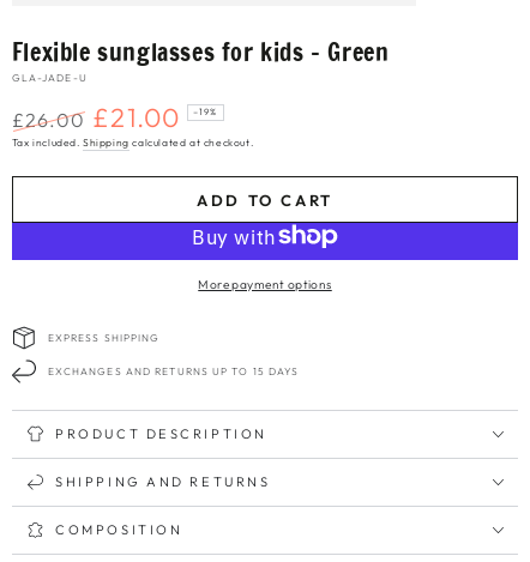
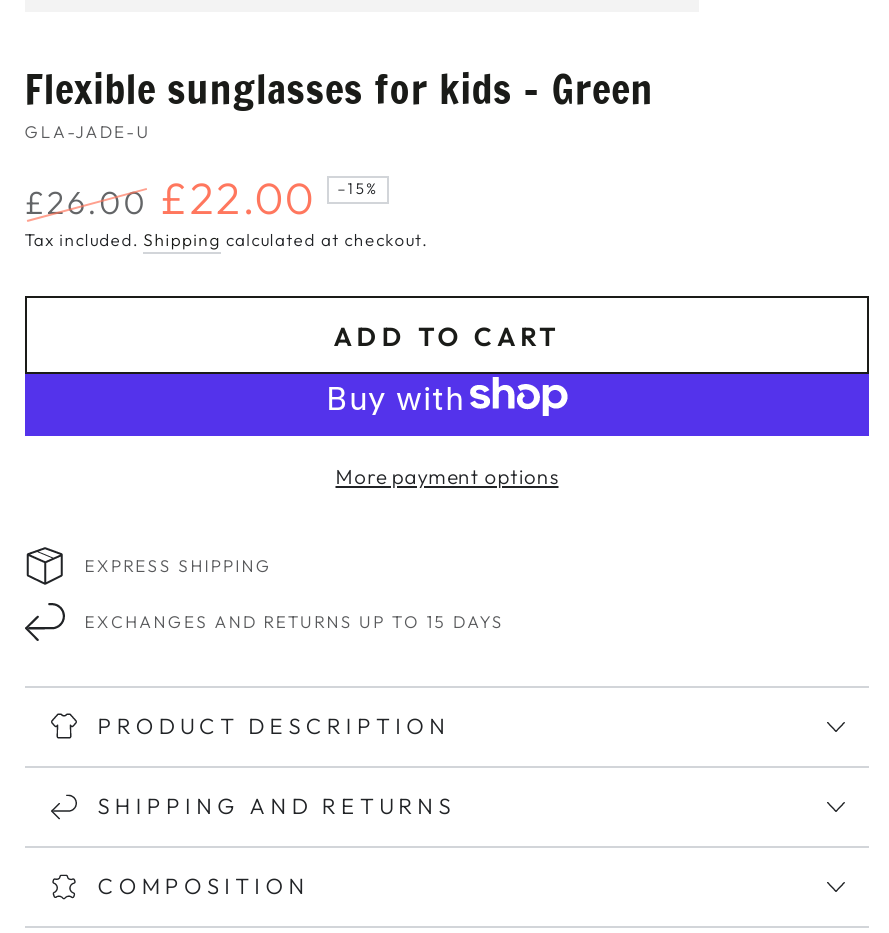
[93,101,180,134] £21.00 -> [160,170,315,226] £22.00
[193,106,218,118] –19% -> [337,179,378,199] –15%

